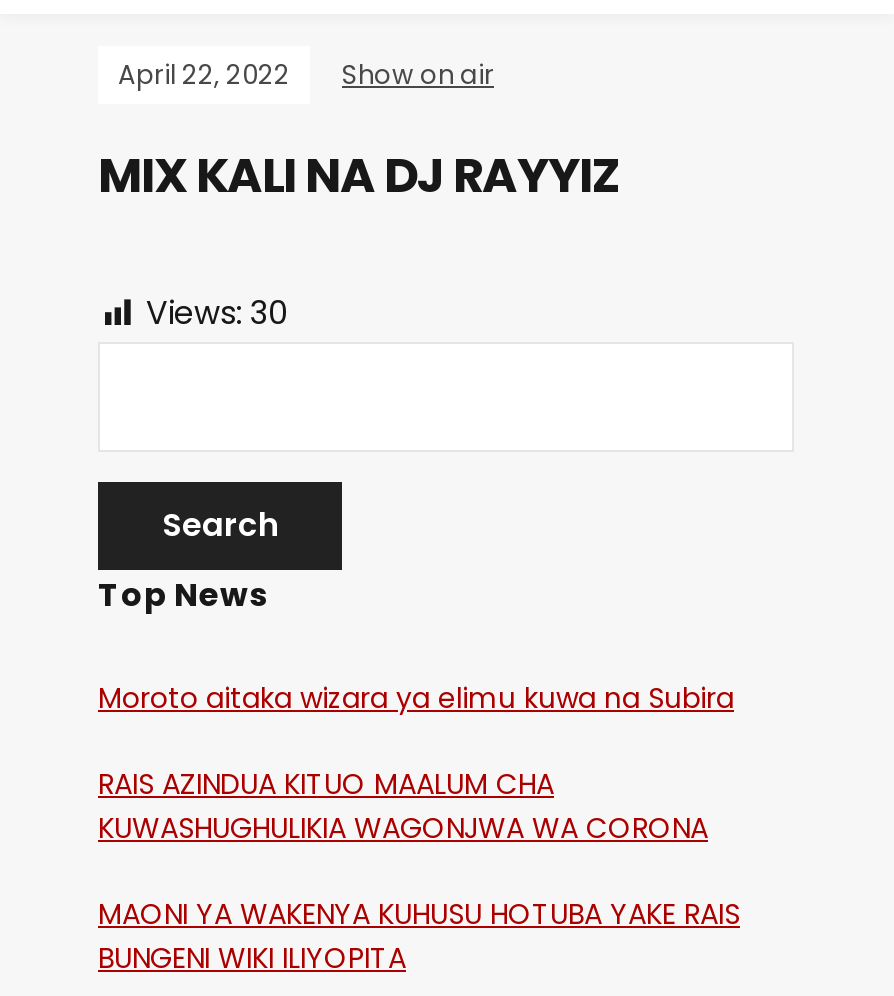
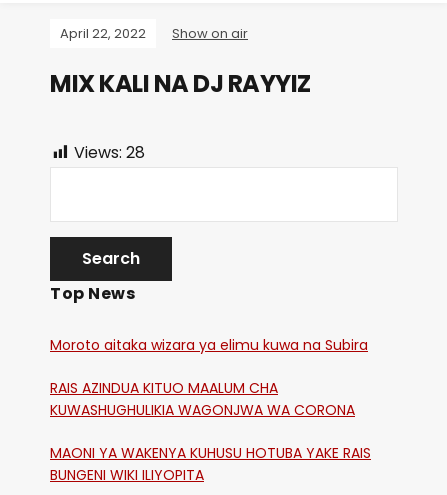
[146,290,288,336] Views: 30 -> [74,141,145,164] Views: 28

